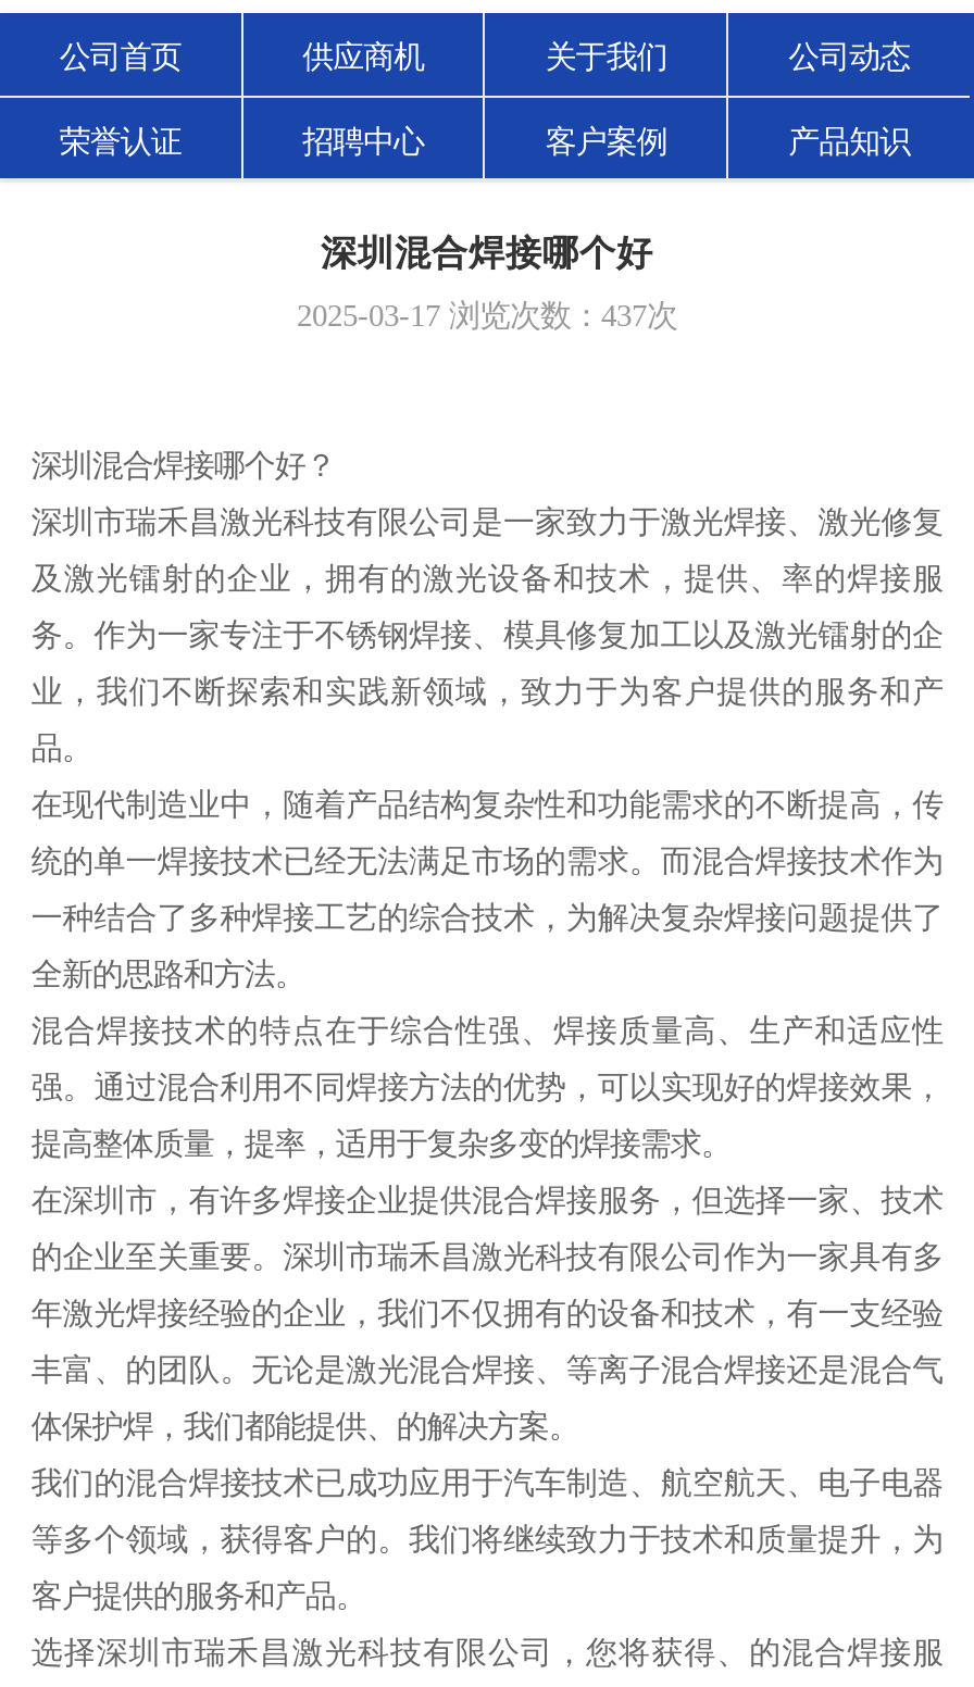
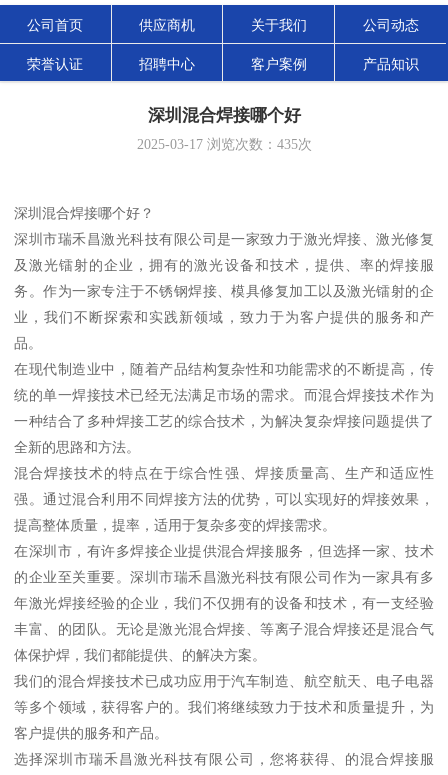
[297,299,677,334] 2025-03-17浏览次数：437次 -> [136,136,311,152] 2025-03-17浏览次数：435次

